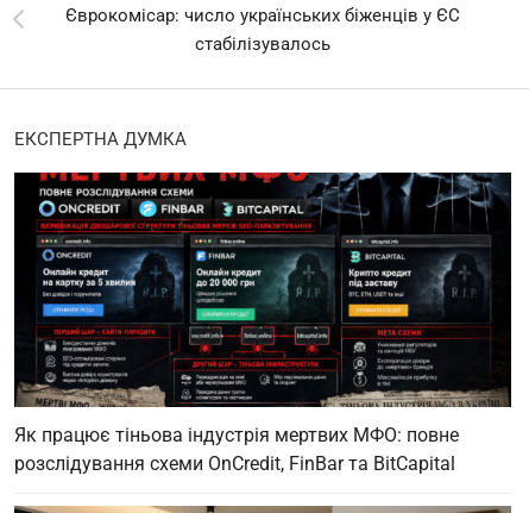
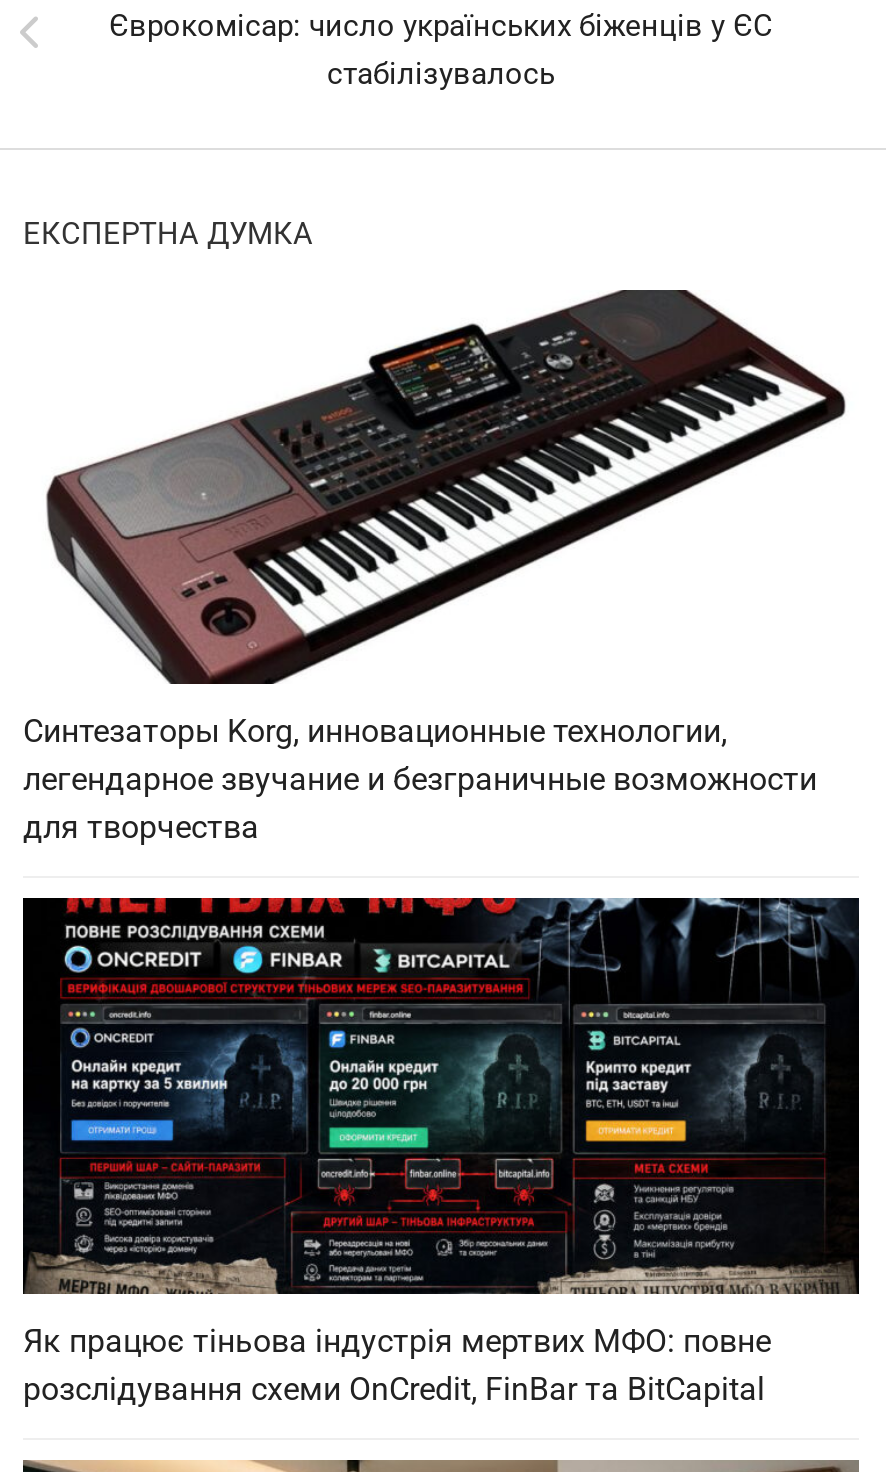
none -> [23,290,847,846] [image] | Синтезаторы Korg, инновационные технологии, | легендарное звучание и безграничные возможности | для творчества

